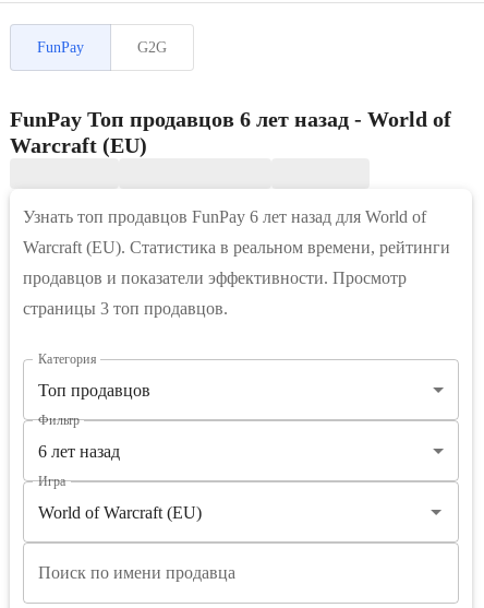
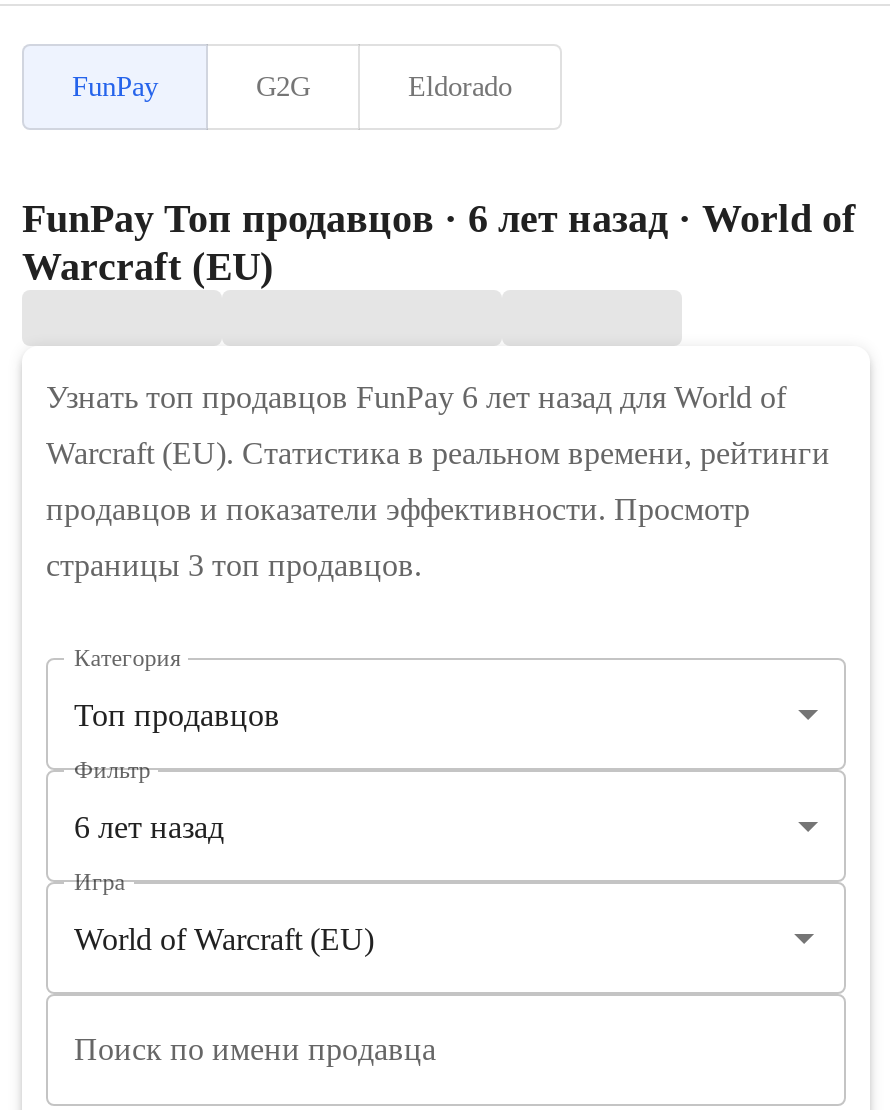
[10,107,451,131] FunPay Топ продавцов 6 лет назад - World of -> [22,70,856,240] Eldorado | FunPay Топ продавцов · 6 лет назад · World of

